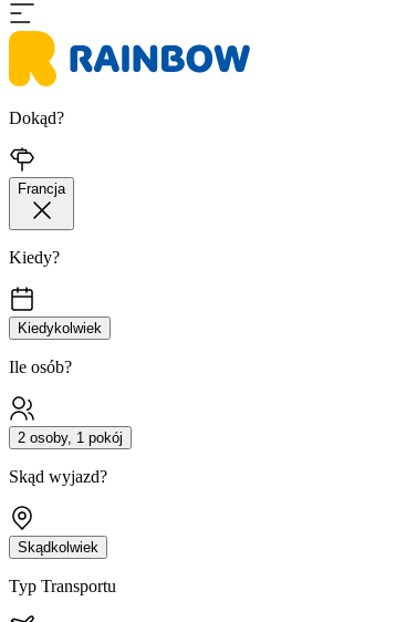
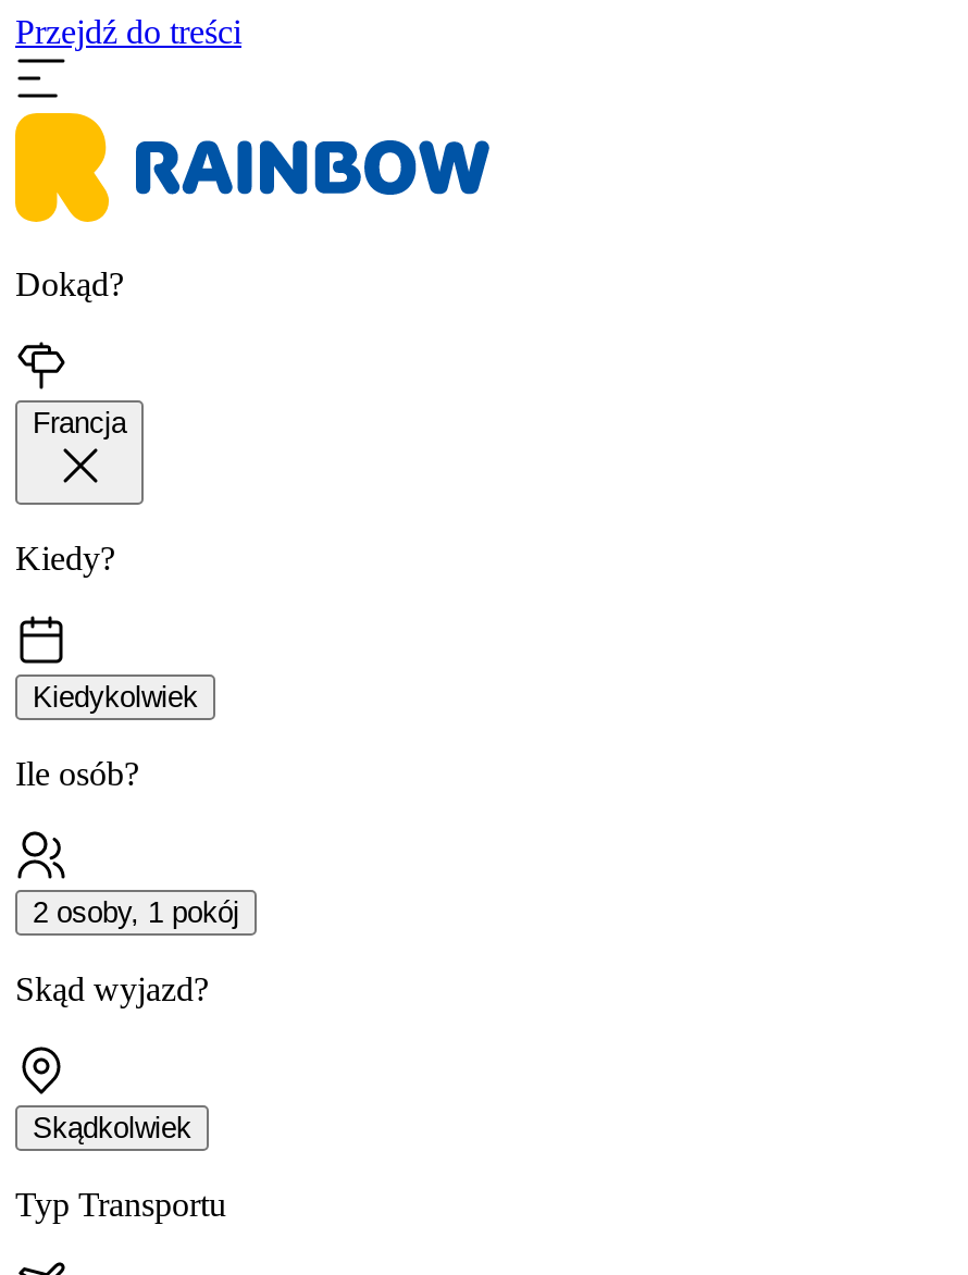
none -> [15,13,241,50] Przejdź do treści

